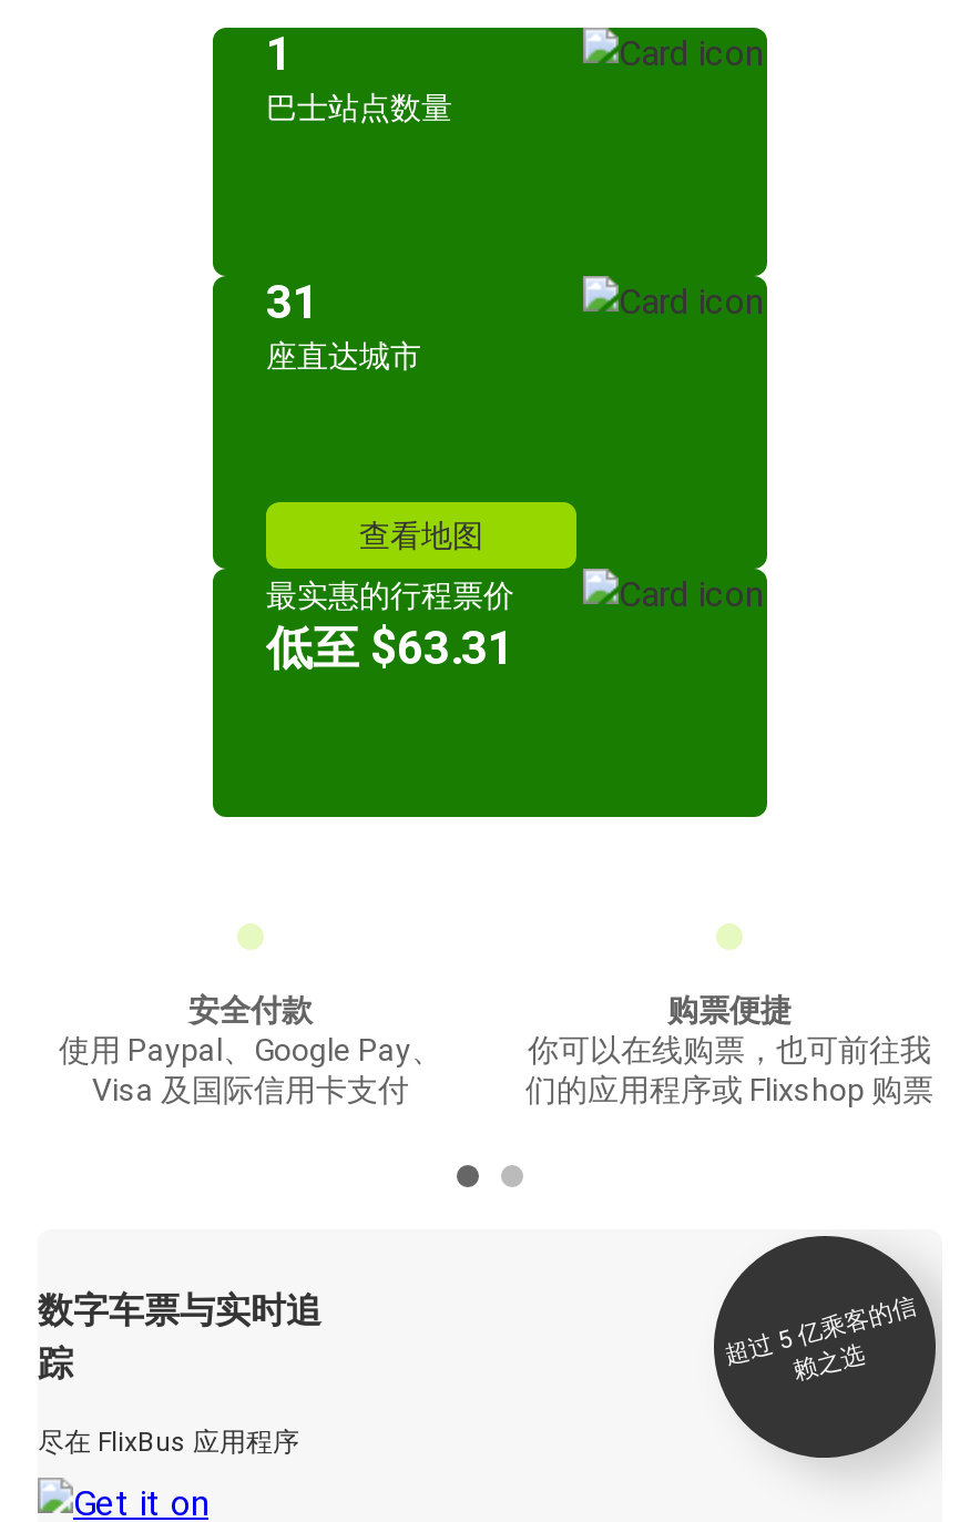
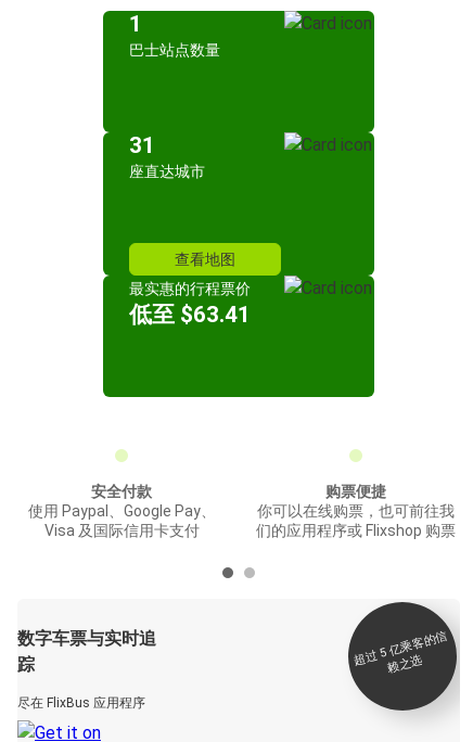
[266,622,514,675] 低至 $63.31 -> [129,302,251,328] 低至 $63.41

